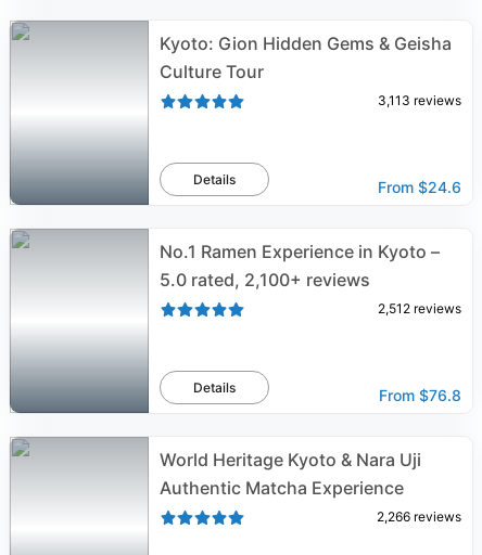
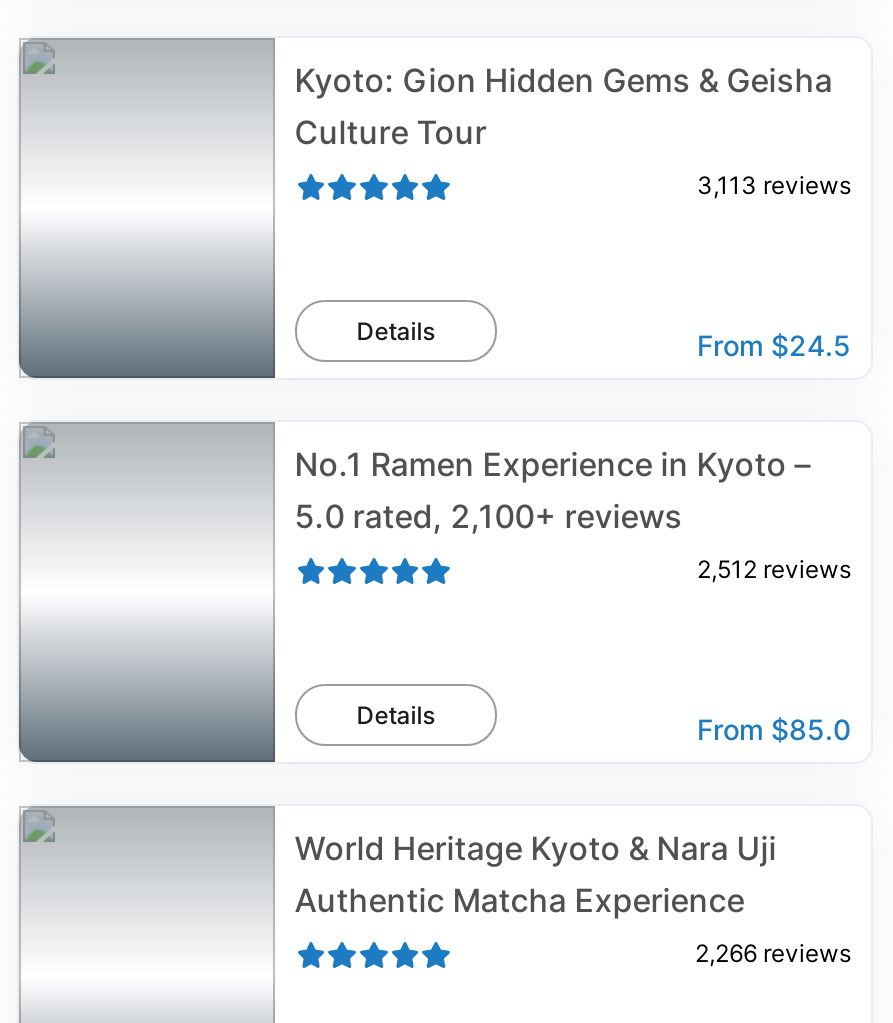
[378,178,461,196] From $24.6 -> [697,328,851,362] From $24.5
[379,386,461,404] From $76.8 -> [697,712,851,746] From $85.0

